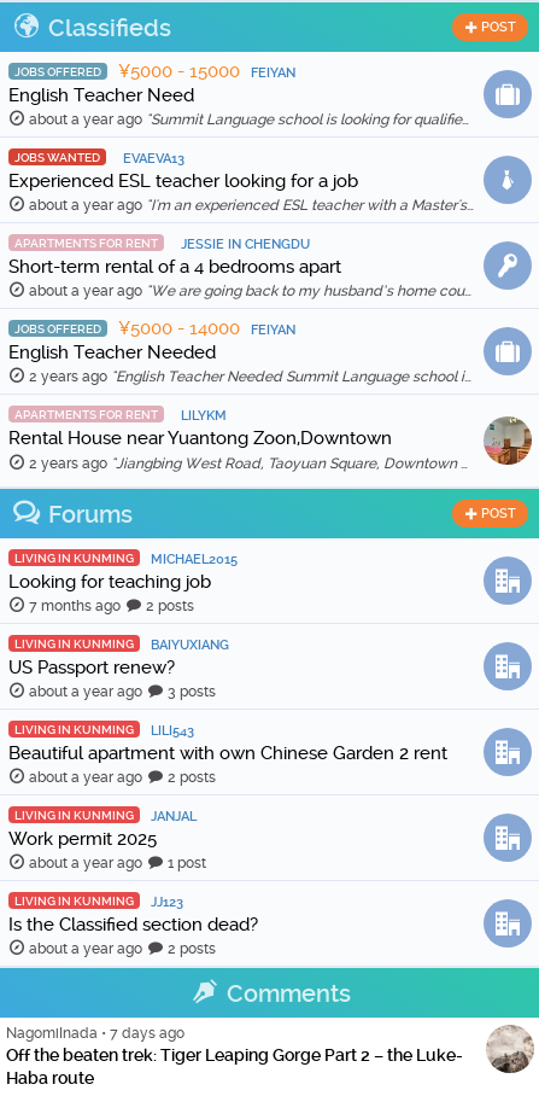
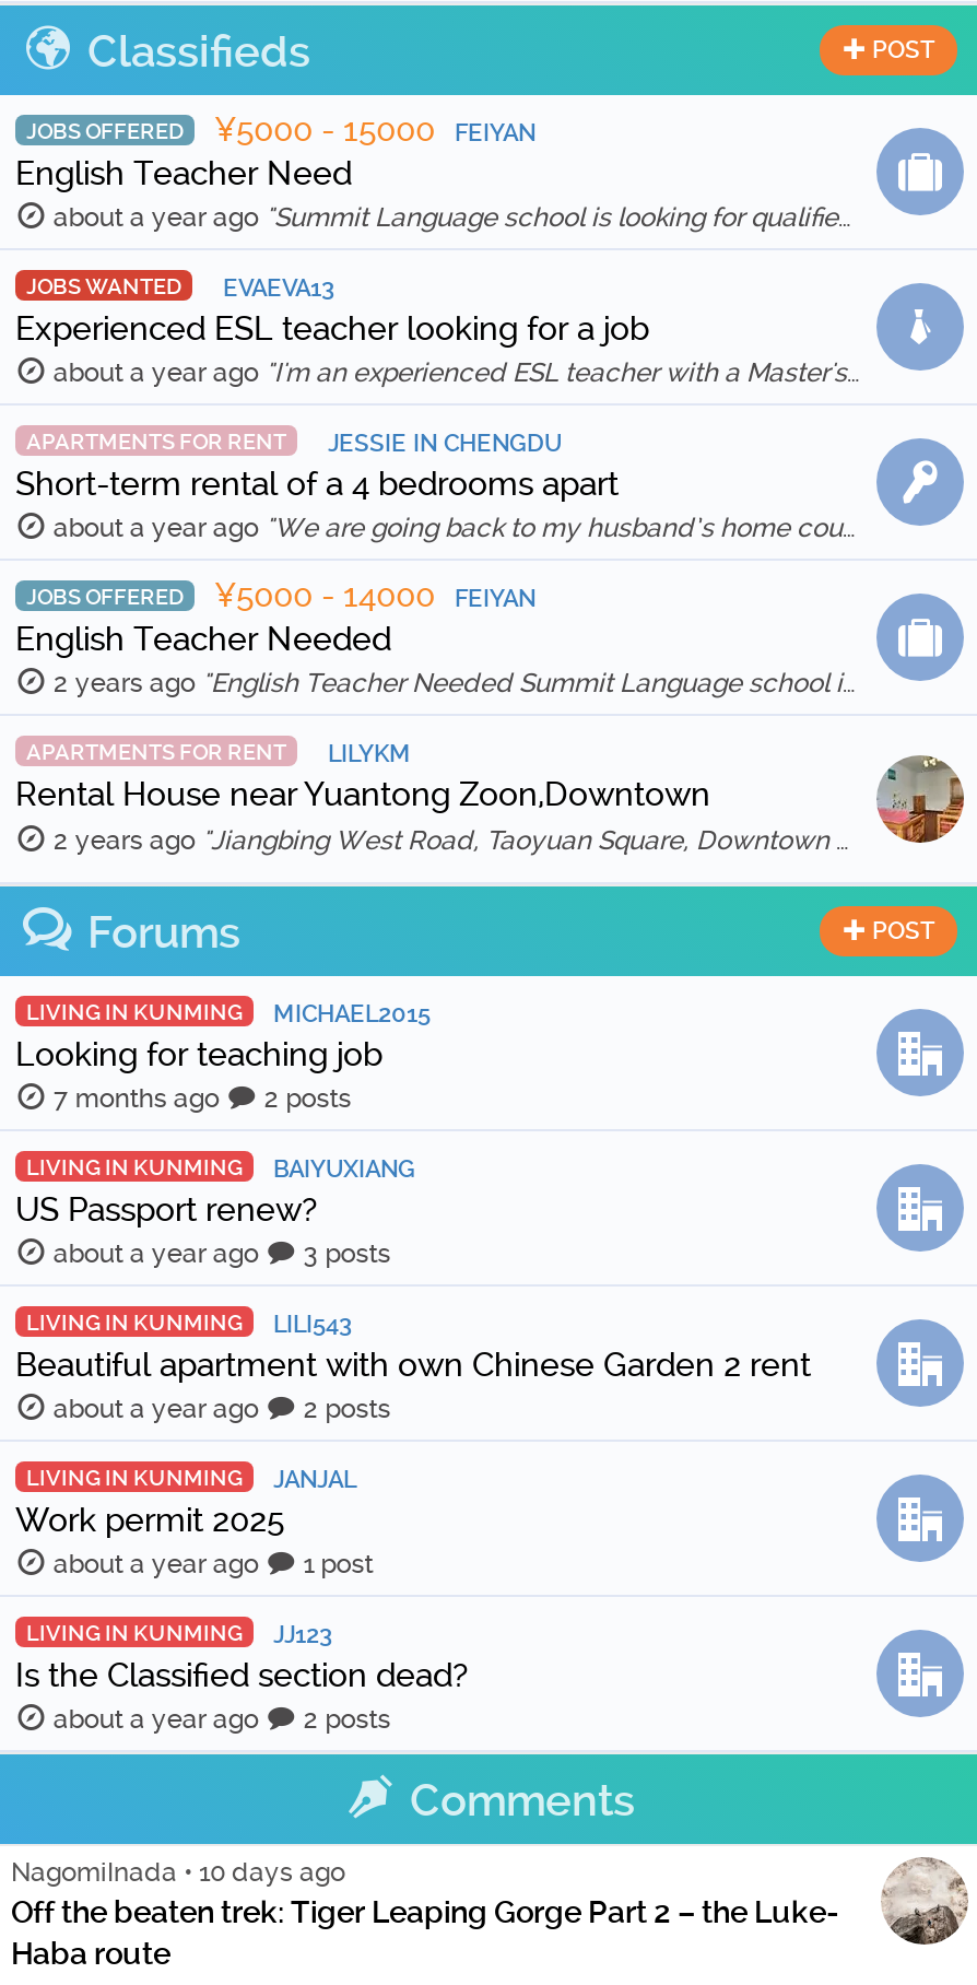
[6,1025,184,1042] NagomiInada • 7 days ago -> [11,1856,345,1887] NagomiInada • 10 days ago

